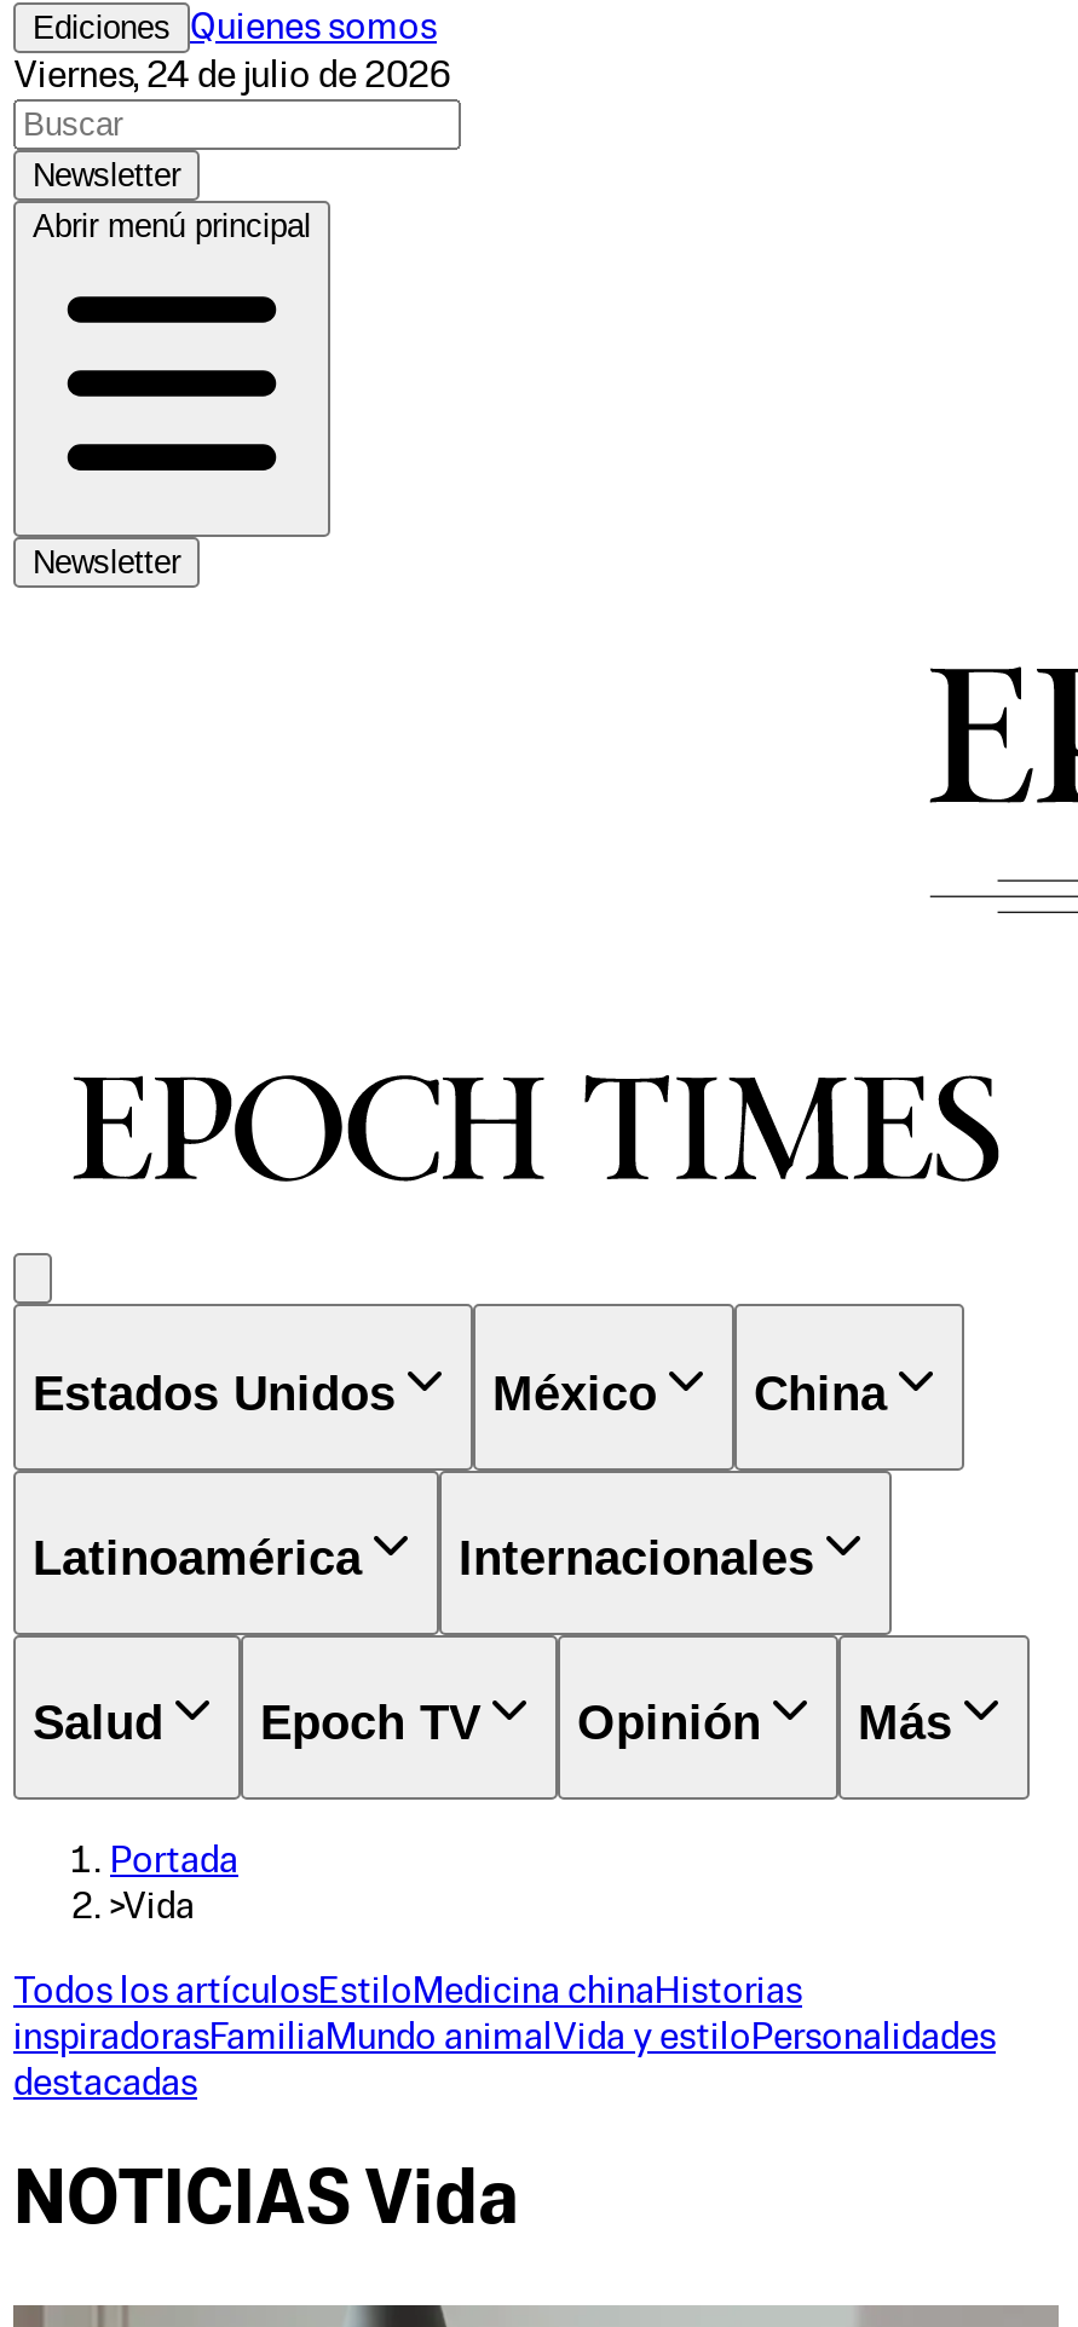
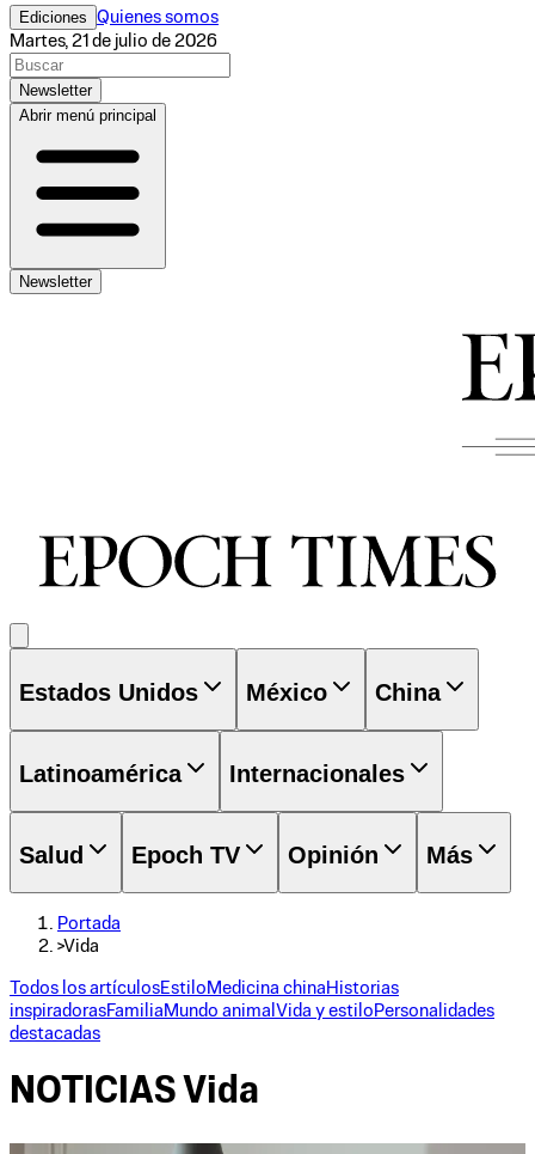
[13,58,451,94] Viernes, 24 de julio de 2026 -> [10,32,217,50] Martes, 21 de julio de 2026

